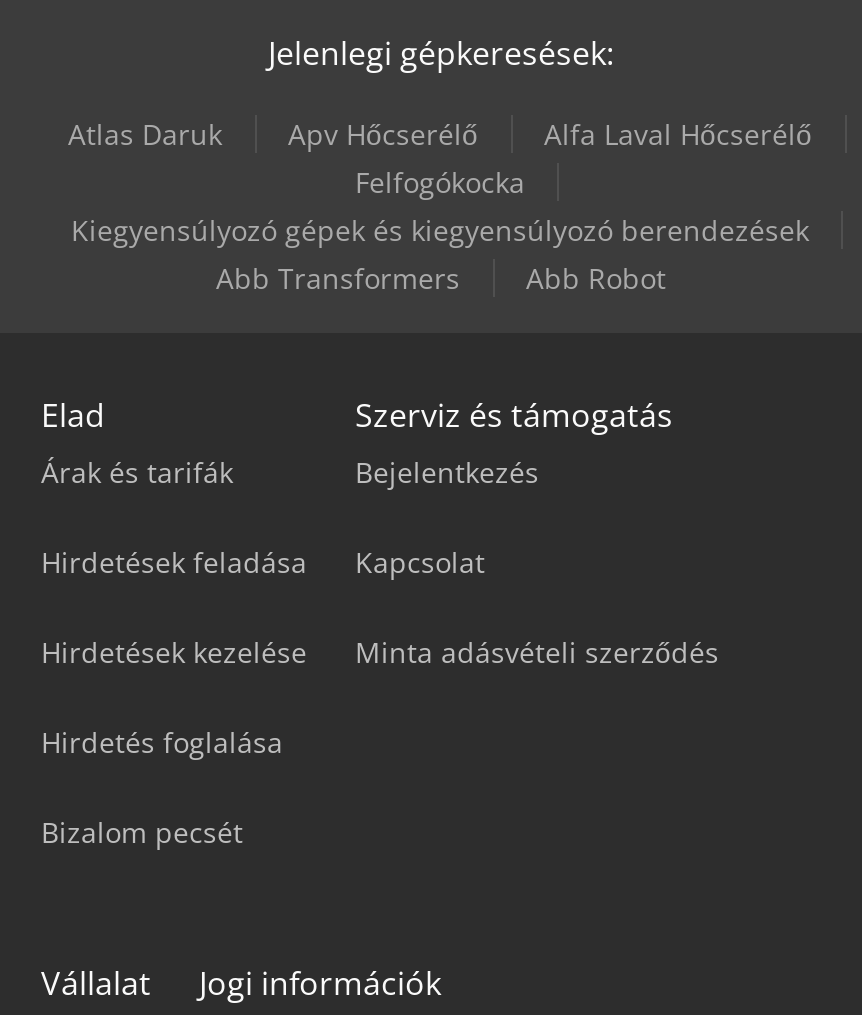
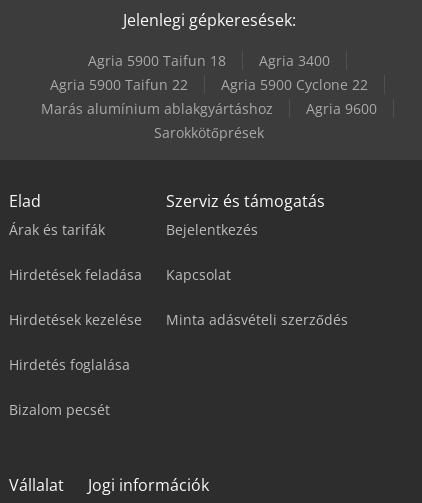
[68,115,812,297] Atlas Daruk | Apv Hőcserélő | Alfa Laval Hőcserélő | Felfogókocka | Kiegyensúlyozó gépek és kiegyensúlyozó berendezések | Abb Transformers | Abb Robot -> [40,51,376,142] Agria 5900 Taifun 18 | Agria 3400 | Agria 5900 Taifun 22 | Agria 5900 Cyclone 22 | Marás alumínium ablakgyártáshoz | Agria 9600 | Sarokkötőprések

